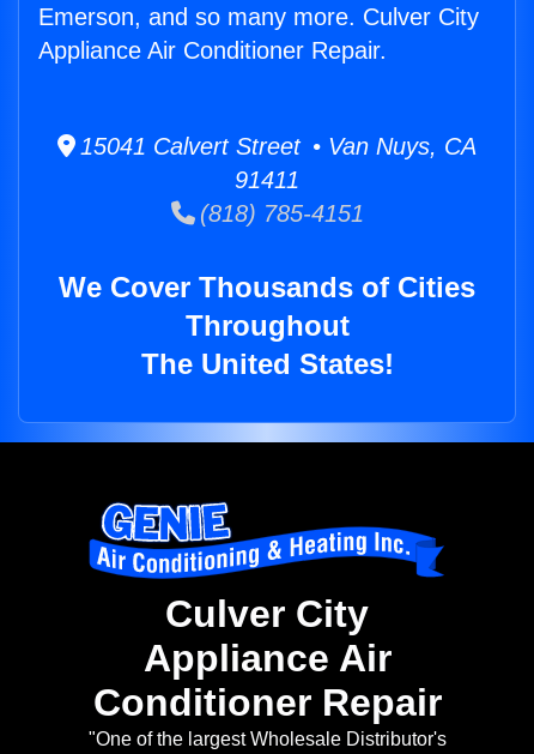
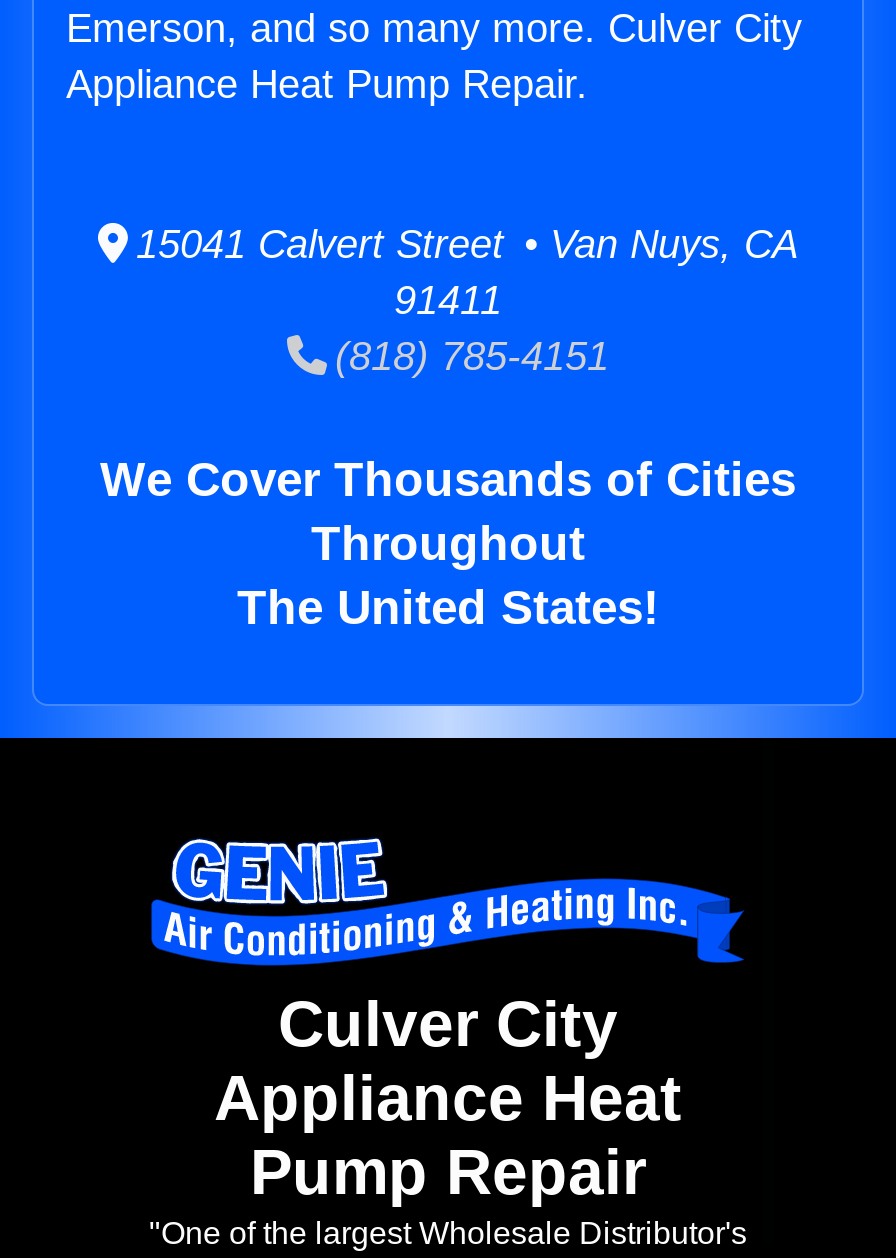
[38,37,387,64] Appliance Air Conditioner Repair. -> [66,62,588,106] Appliance Heat Pump Repair.
[143,637,391,680] Appliance Air -> [214,1063,682,1135] Appliance Heat
[93,681,441,724] Conditioner Repair -> [250,1137,646,1209] Pump Repair

